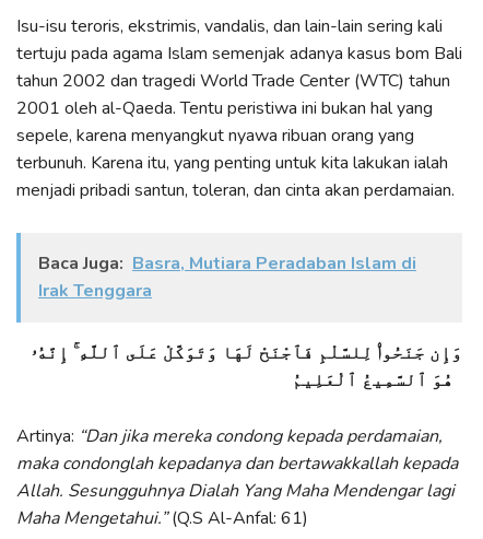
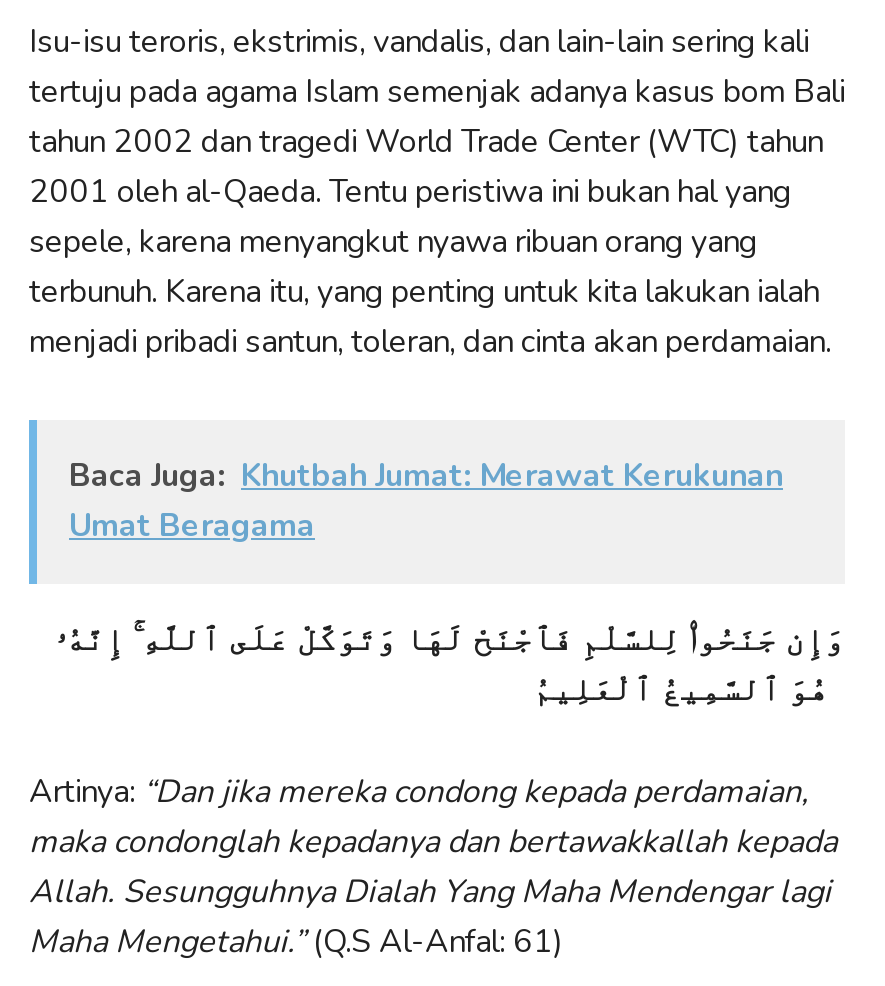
[38,251,416,302] Baca Juga: Basra, Mutiara Peradaban Islam di | Irak Tenggara -> [69,453,783,547] Baca Juga: Khutbah Jumat: Merawat Kerukunan | Umat Beragama

